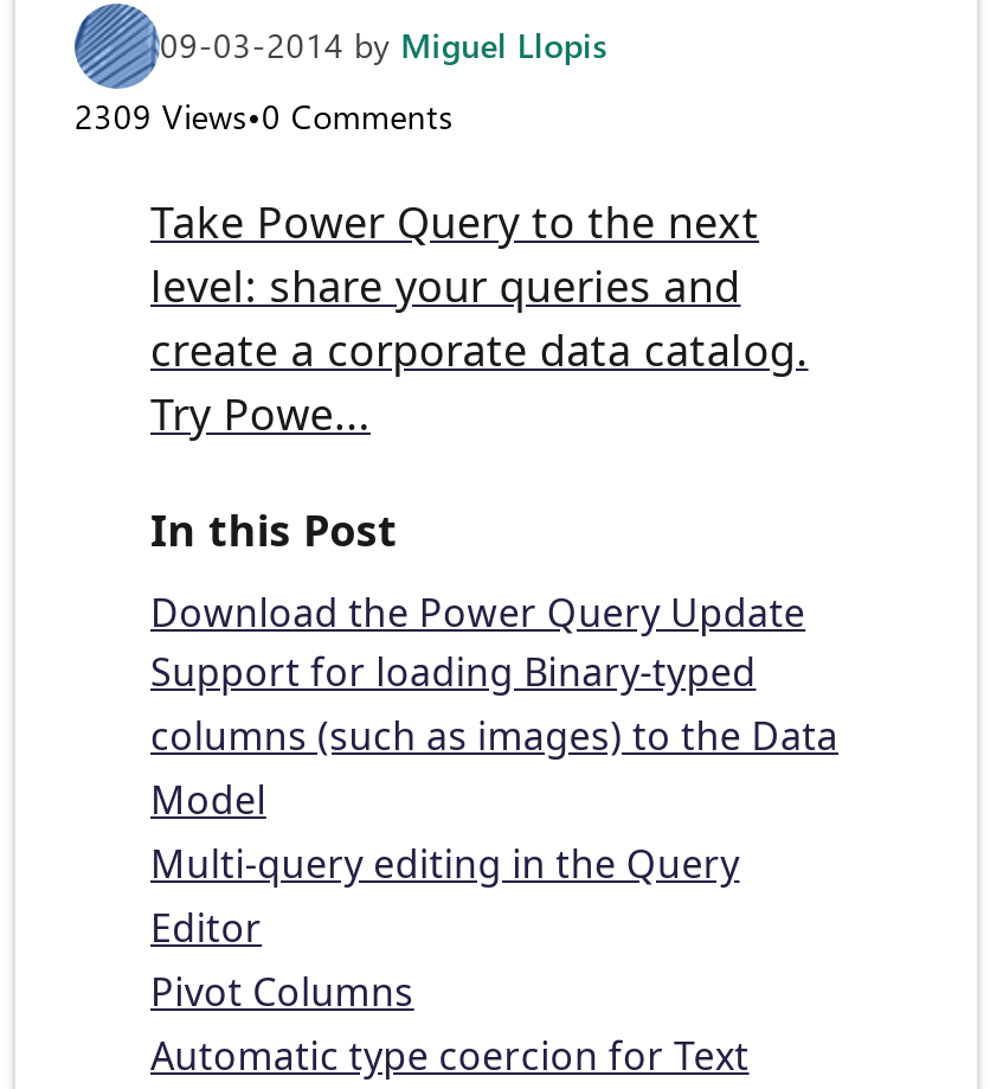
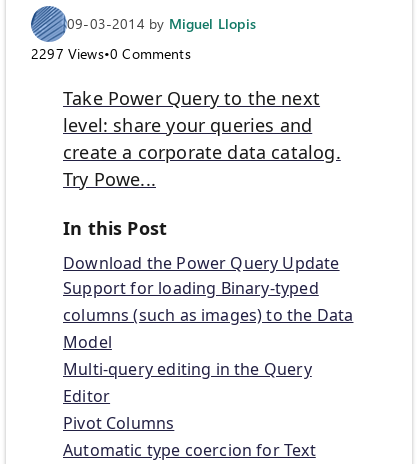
[75,95,453,140] 2309 Views•0 Comments -> [31,44,191,63] 2297 Views•0 Comments

